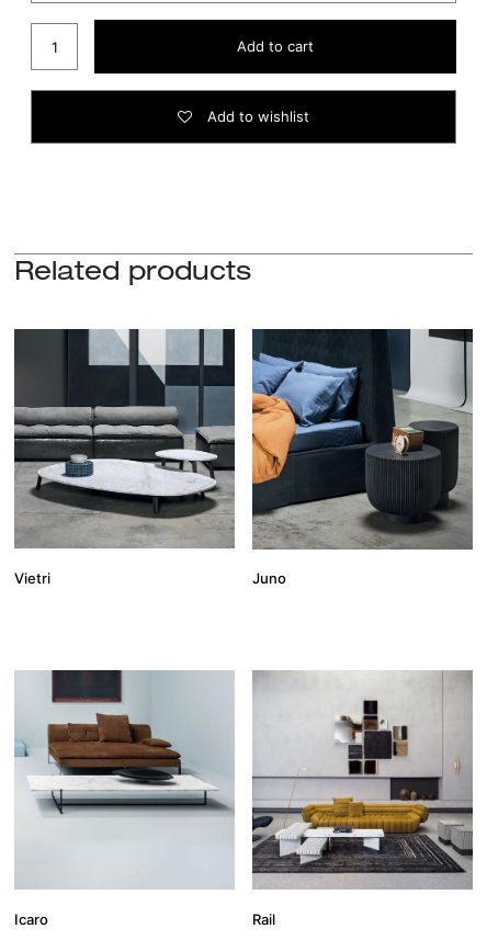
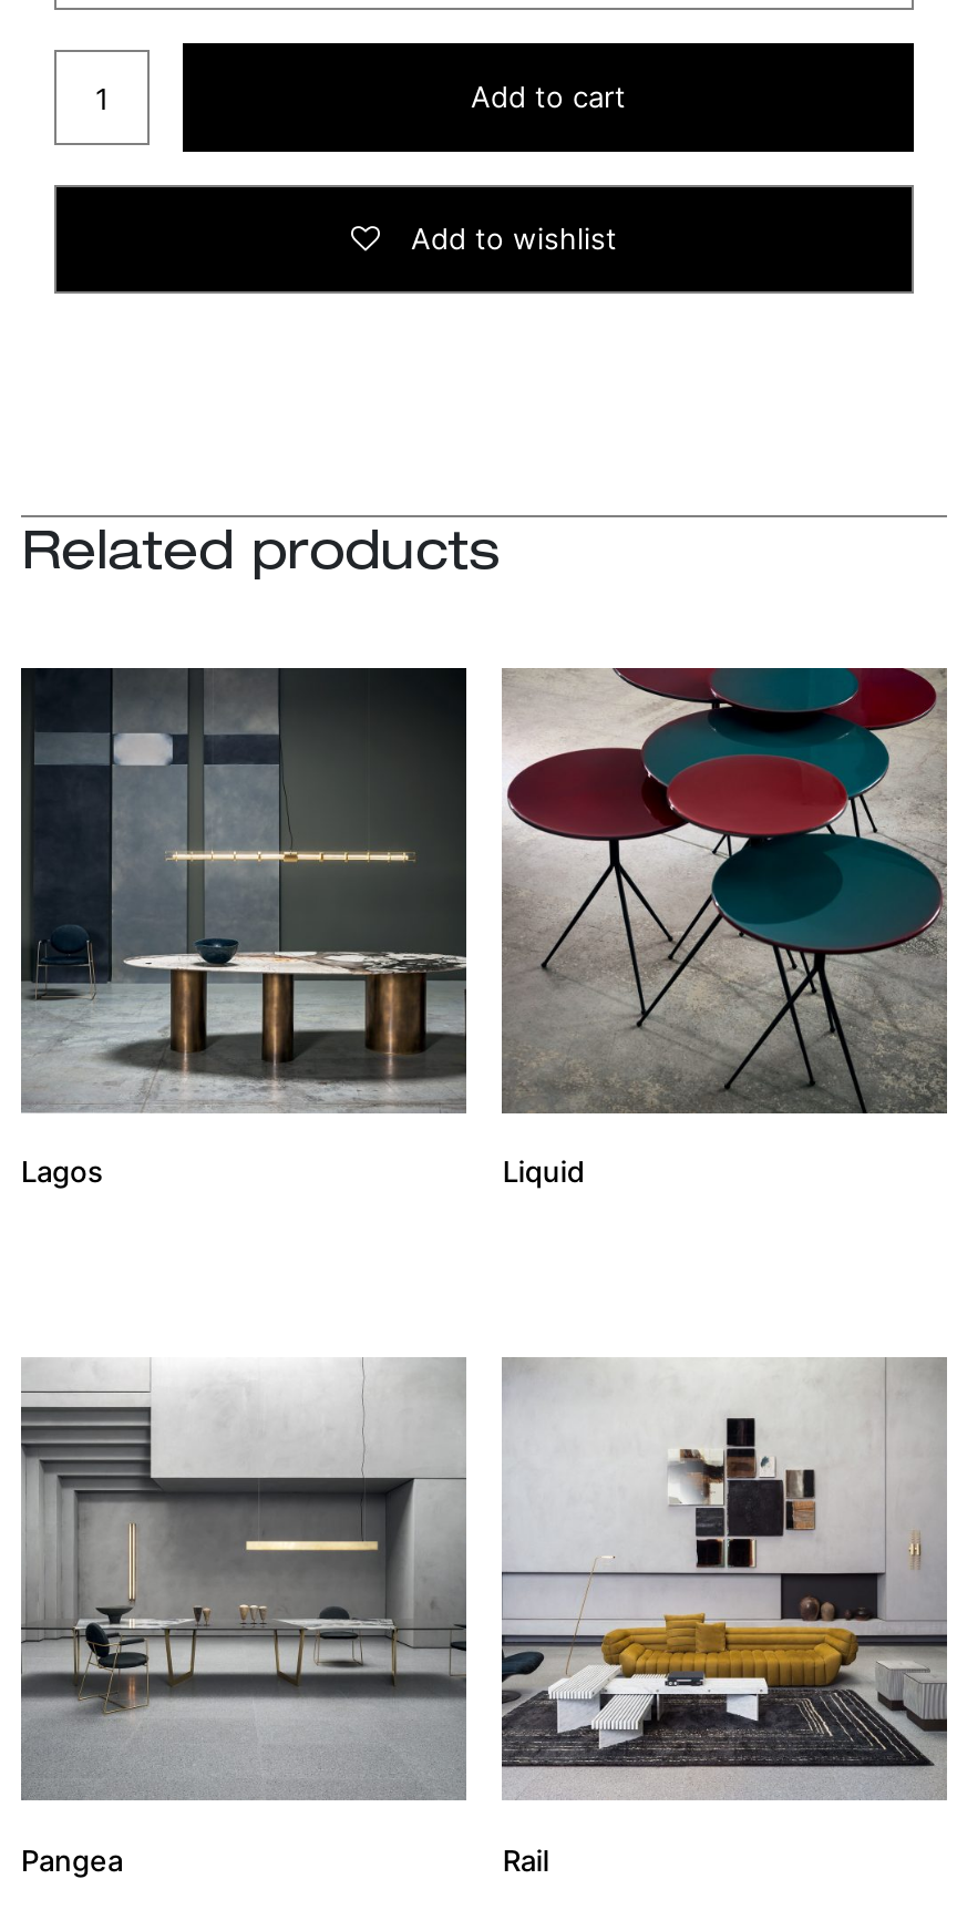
[14,329,287,587] [image] | Vietri | Juno -> [21,666,585,1189] [image] | Lagos | Liquid
[251,328,473,550] [image] -> [500,666,947,1111] [image]
[14,669,234,928] [image] | Icaro -> [19,1357,466,1877] [image] | Pangea

